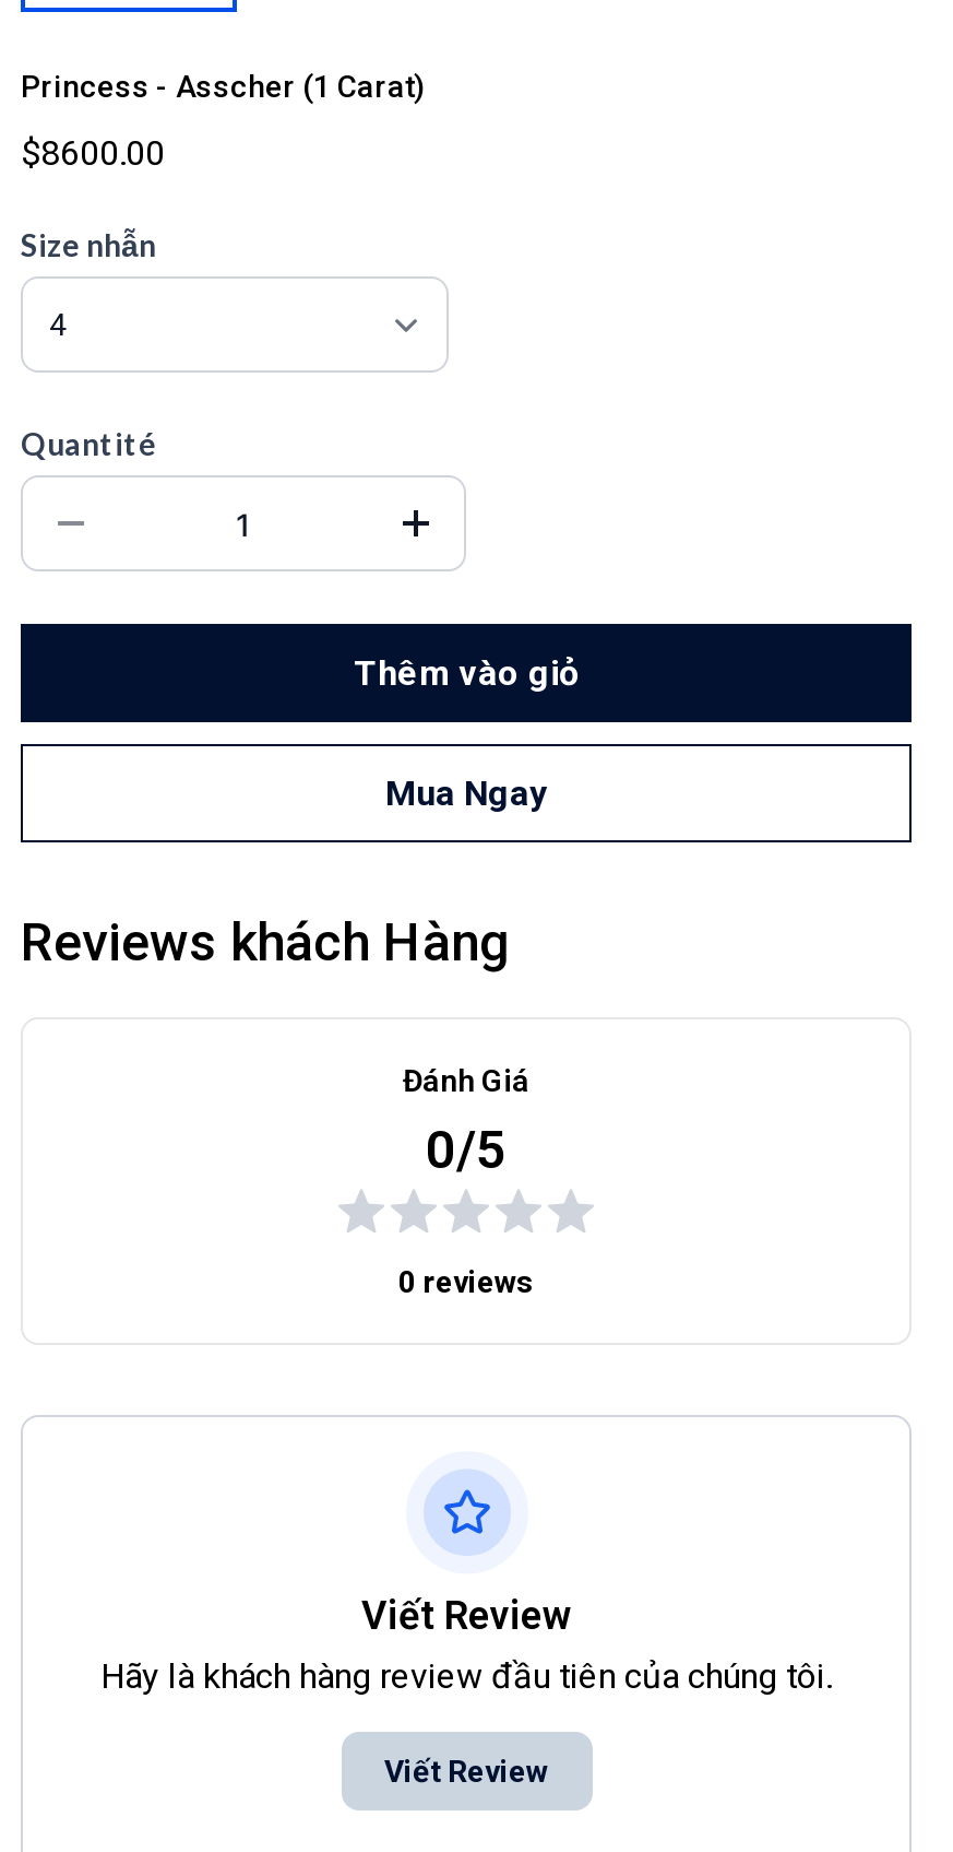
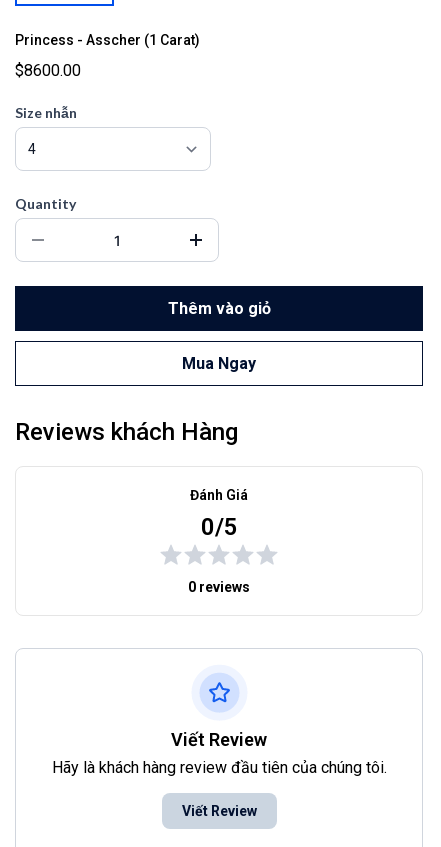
[21,425,156,462] Quantité -> [15,195,76,212] Quantity

